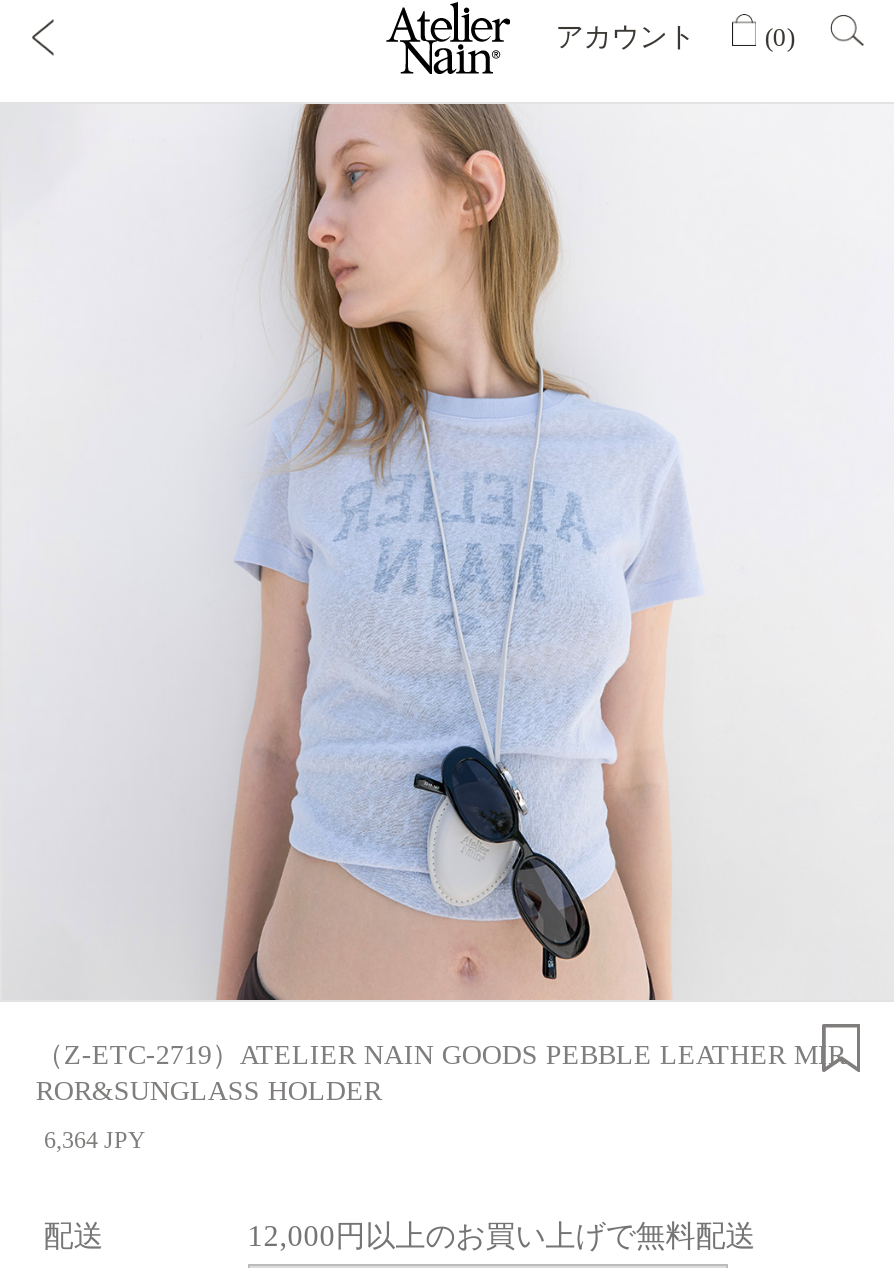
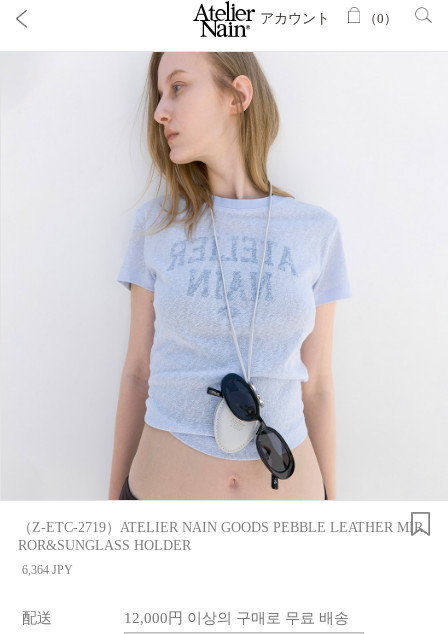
[765,22,795,52] (0) -> [364,11,397,26] （0）
[247,1220,755,1252] 12,000円以上のお買い上げで無料配送 -> [124,610,349,626] 12,000円 이상의 구매로 무료 배송

